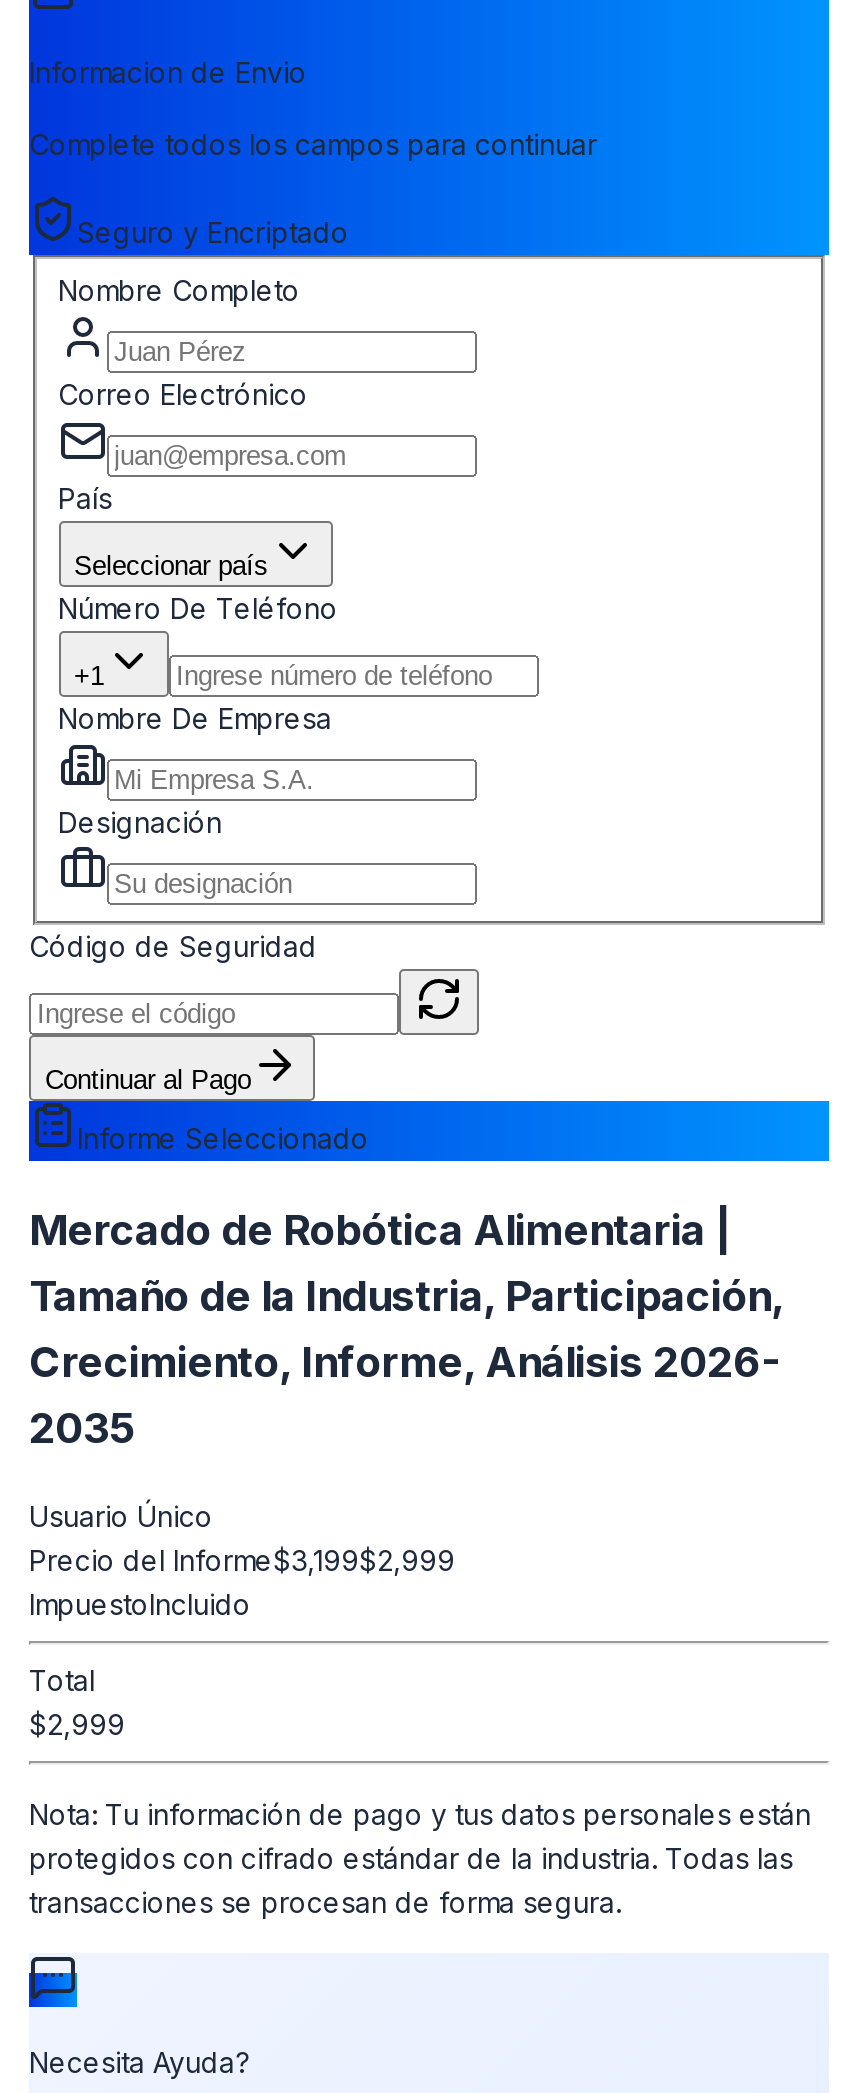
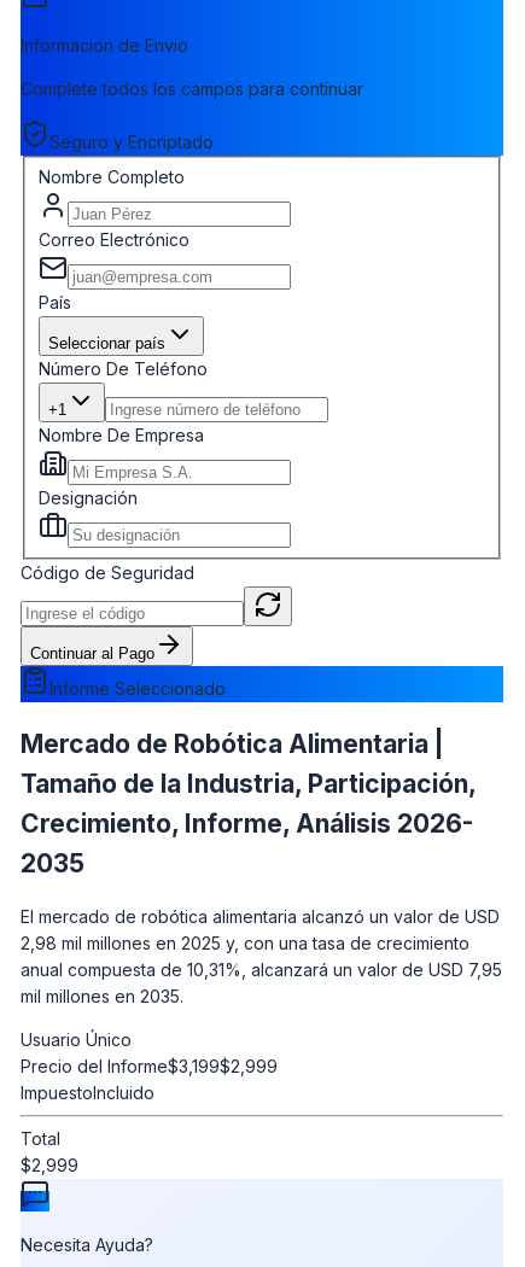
none -> [21,907,502,1007] El mercado de robótica alimentaria alcanzó un valor de USD | 2,98 mil millones en 2025 y, con una tasa de crecimiento | anual compuesta de 10,31%, alcanzará un valor de USD 7,95 | mil millones en 2035.
moved [29,1500,455,1742] -> [21,1030,278,1176]: Usuario Único | Precio del Informe$3,199$2,999 | ImpuestoIncluido | Total | $2,999
[29,1798,811,1920] Nota: Tu información de pago y tus datos personales están | protegidos con cifrado estándar de la industria. Todas las | transacciones se procesan de forma segura. -> none

